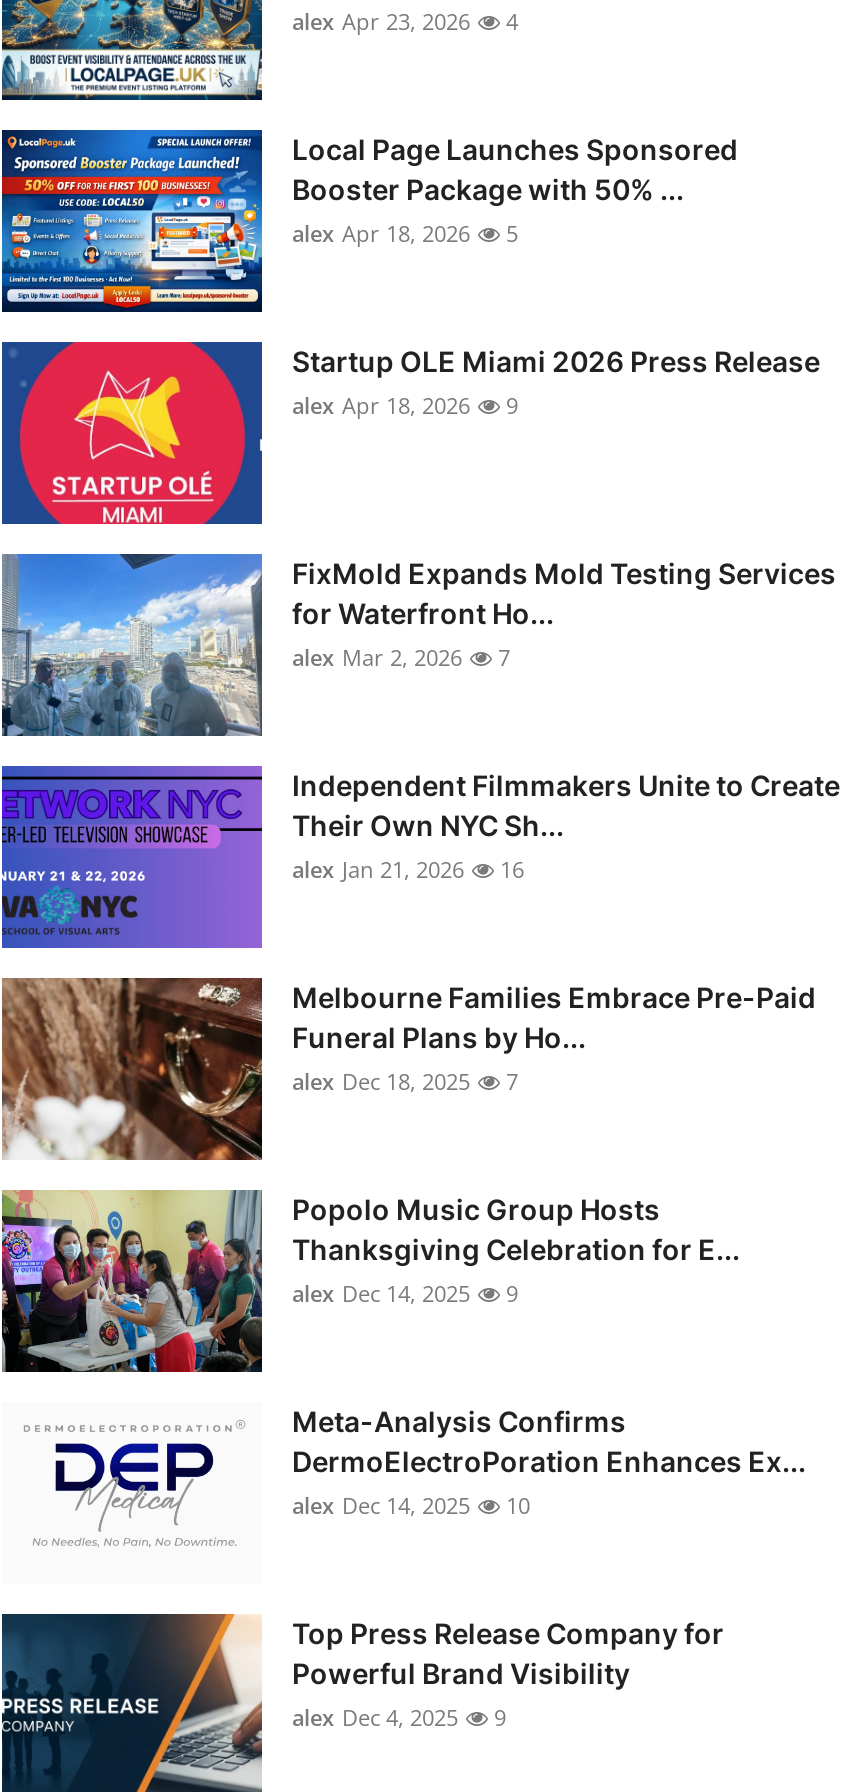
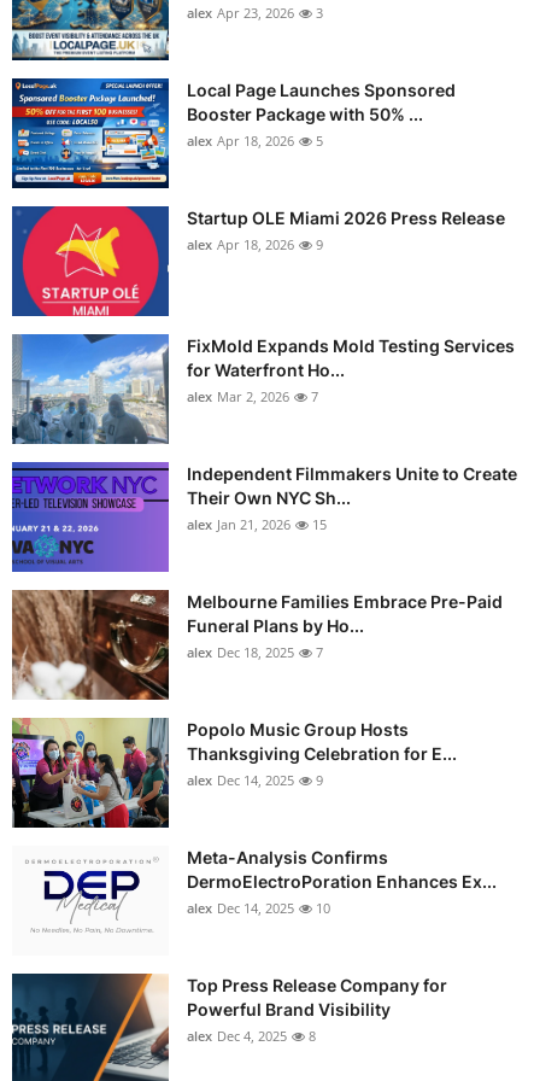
[292,6,518,36] alex Apr 23, 2026 4 -> [187,4,323,22] alex Apr 23, 2026 3
[292,854,524,884] alex Jan 21, 2026 16 -> [187,515,327,533] alex Jan 21, 2026 15
[292,1702,506,1732] alex Dec 4, 2025 9 -> [187,1027,316,1045] alex Dec 4, 2025 8

